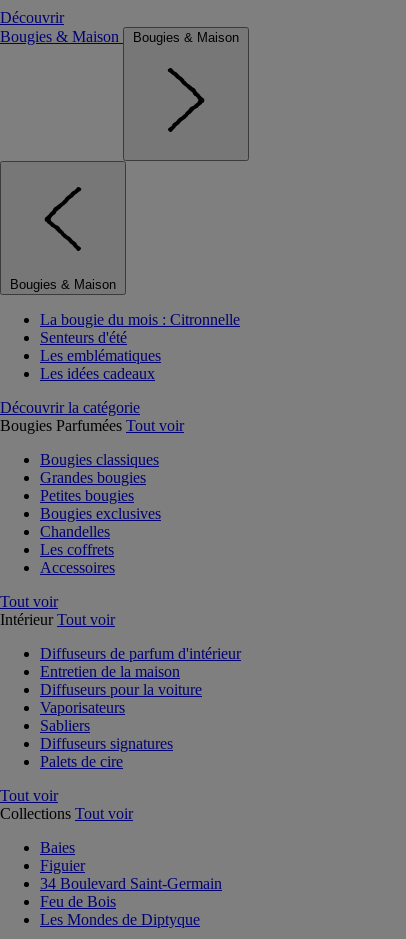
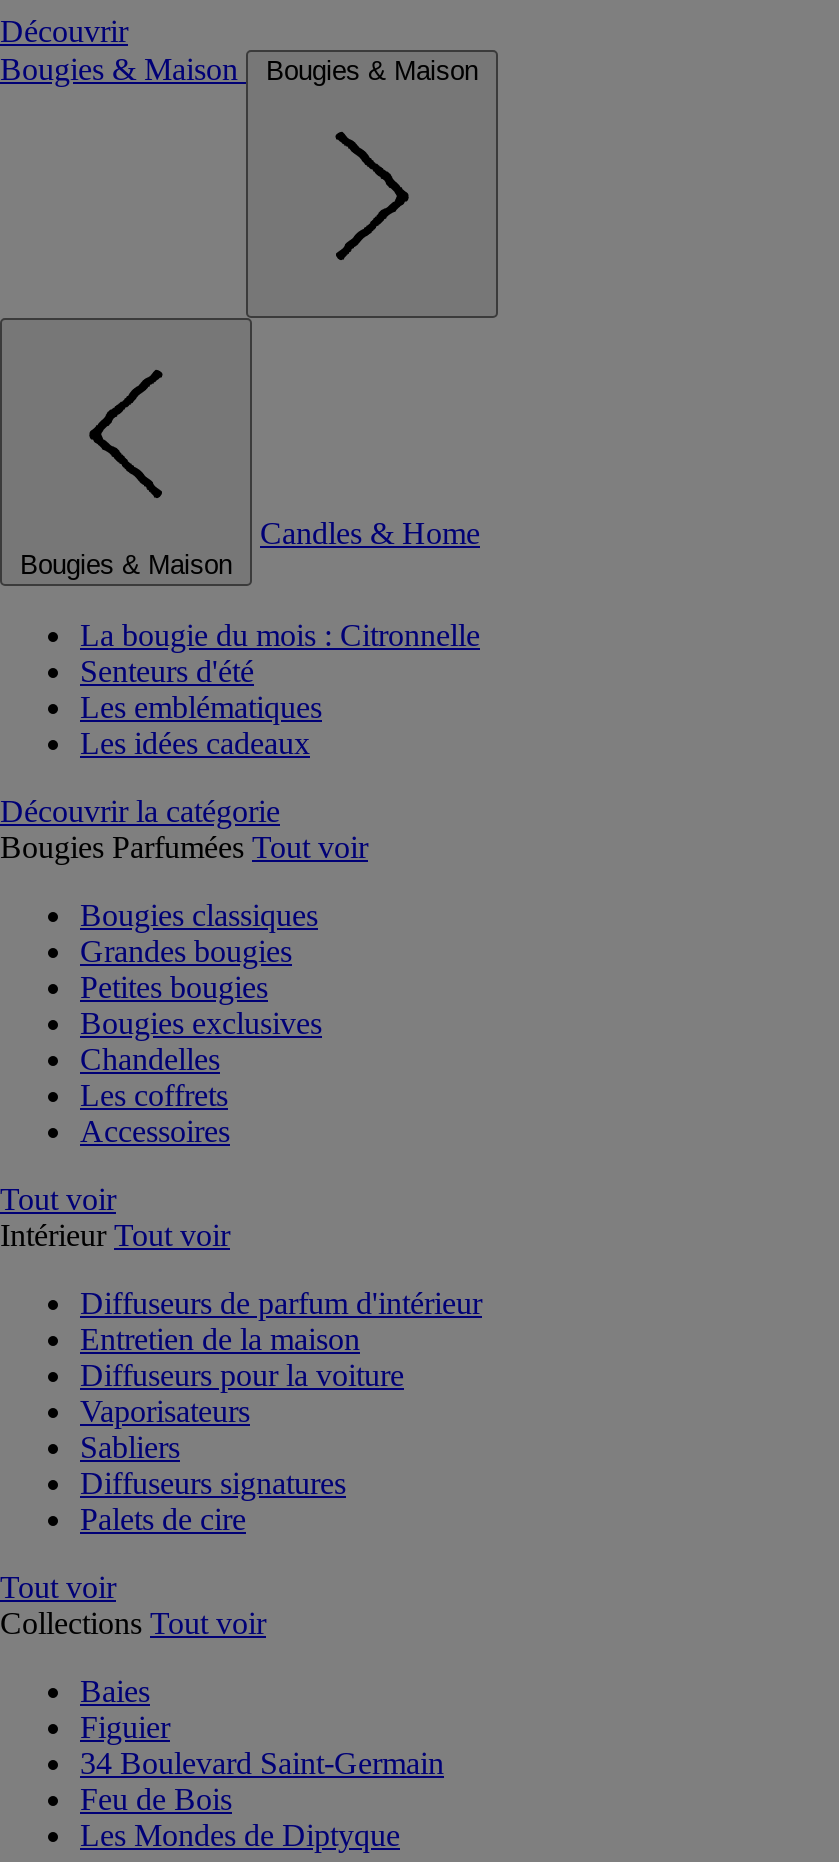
none -> [260,516,480,550] Candles & Home

